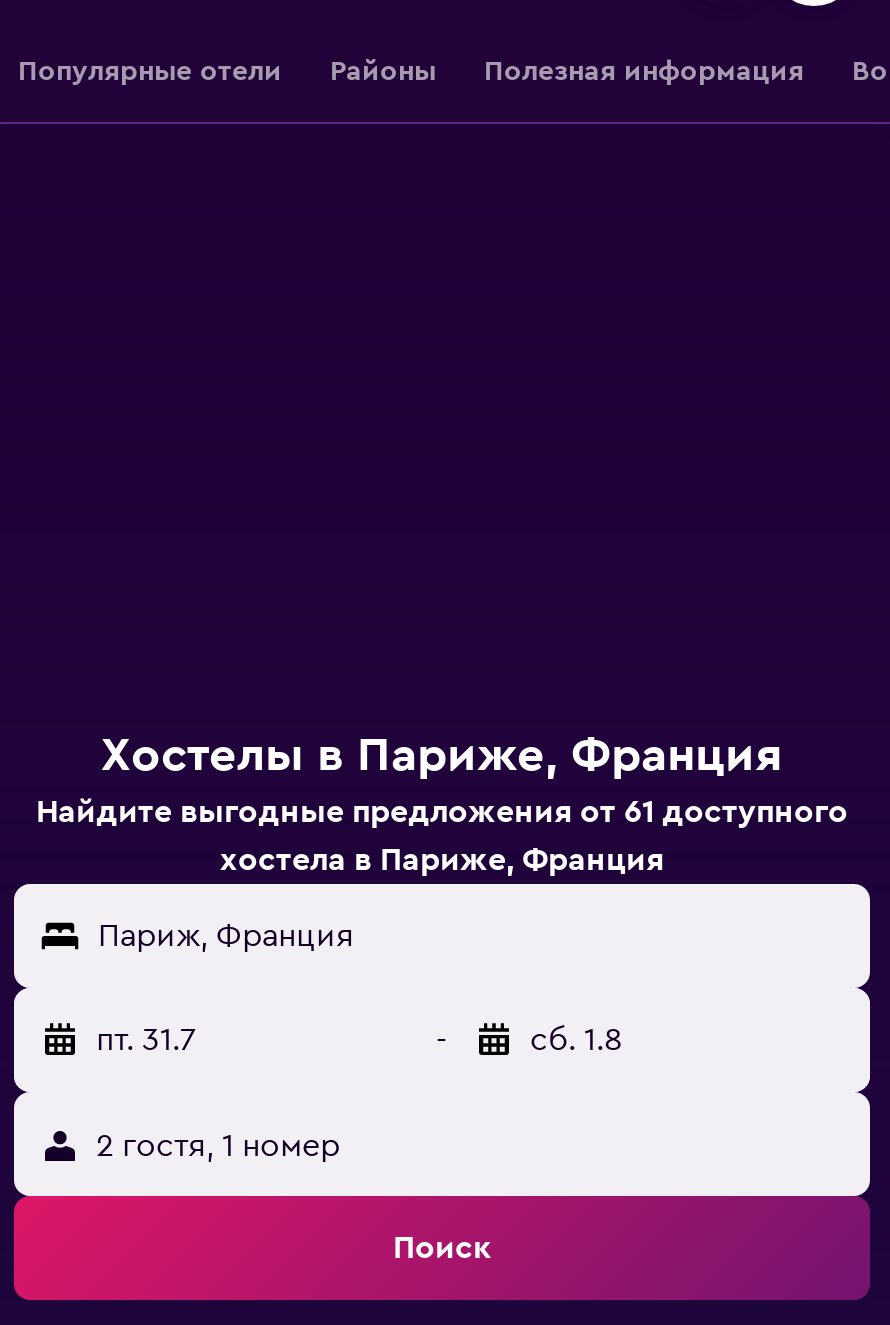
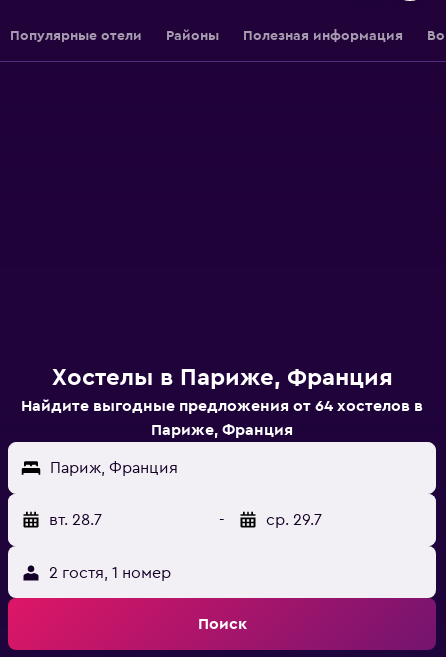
[36,796,848,828] Найдите выгодные предложения от 61 доступного -> [21,398,423,414] Найдите выгодные предложения от 64 хостелов в
[220,844,664,876] хостела в Париже, Франция -> [151,422,293,438] Париже, Франция
[96,1024,196,1056] пт. 31.7 -> [49,512,102,528] вт. 28.7
[530,1024,622,1056] сб. 1.8 -> [266,512,322,528] ср. 29.7

